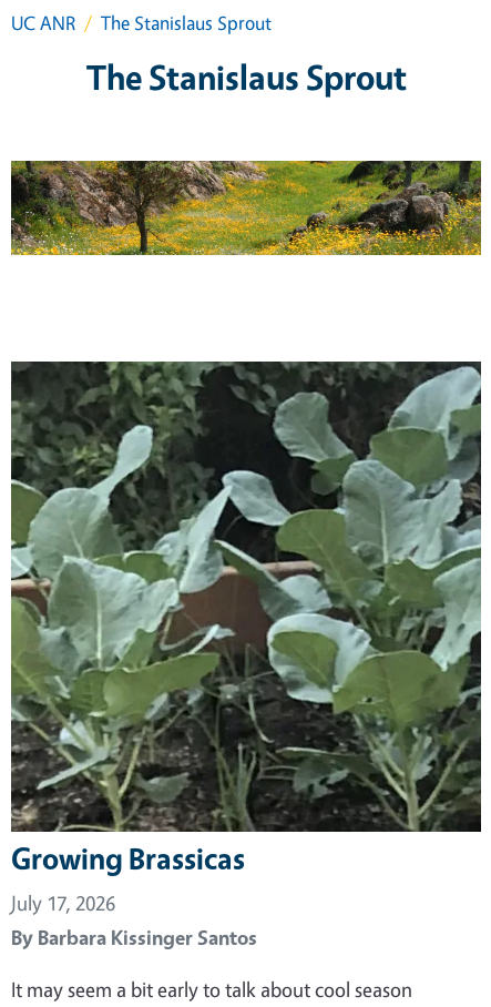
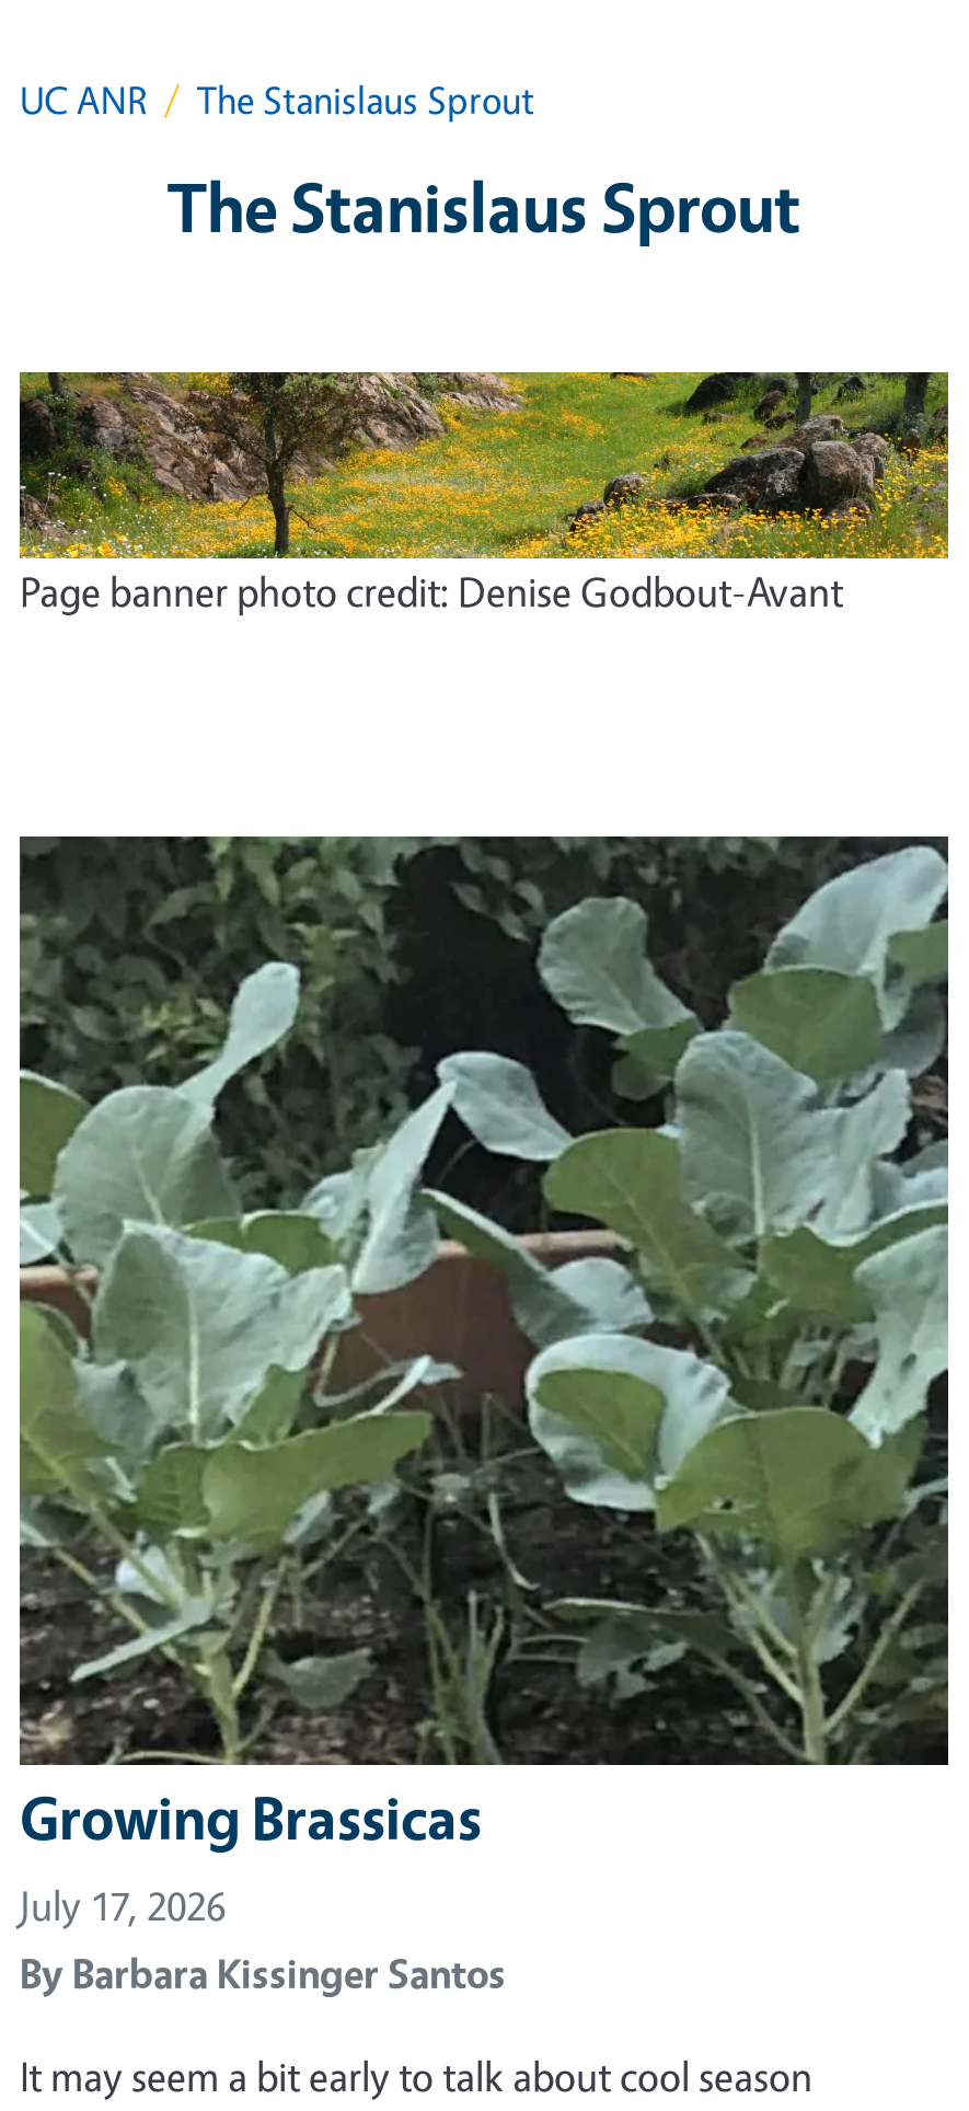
none -> [20,564,843,617] Page banner photo credit: Denise Godbout-Avant

